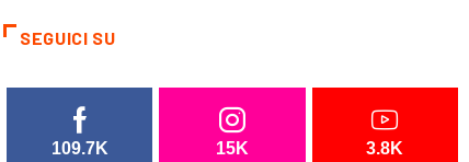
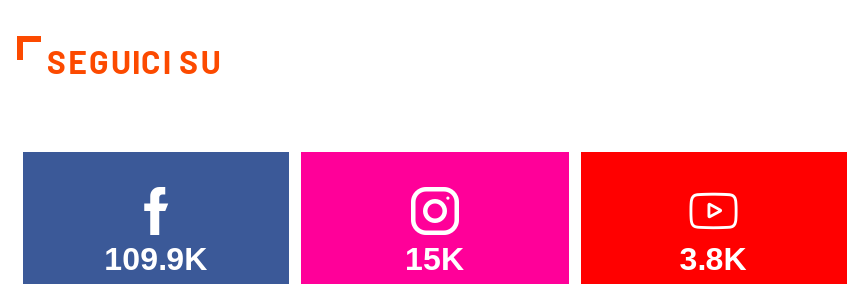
[51,139,108,157] 109.7K -> [104,241,208,275] 109.9K

